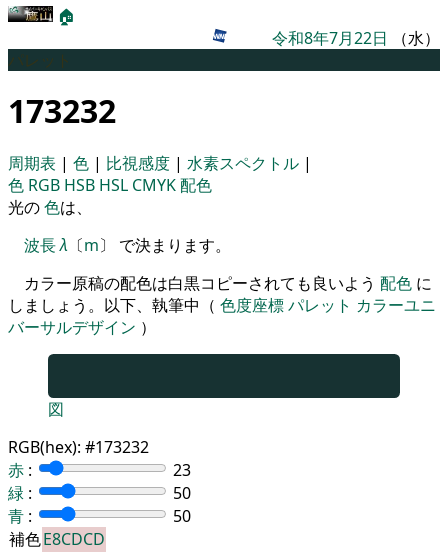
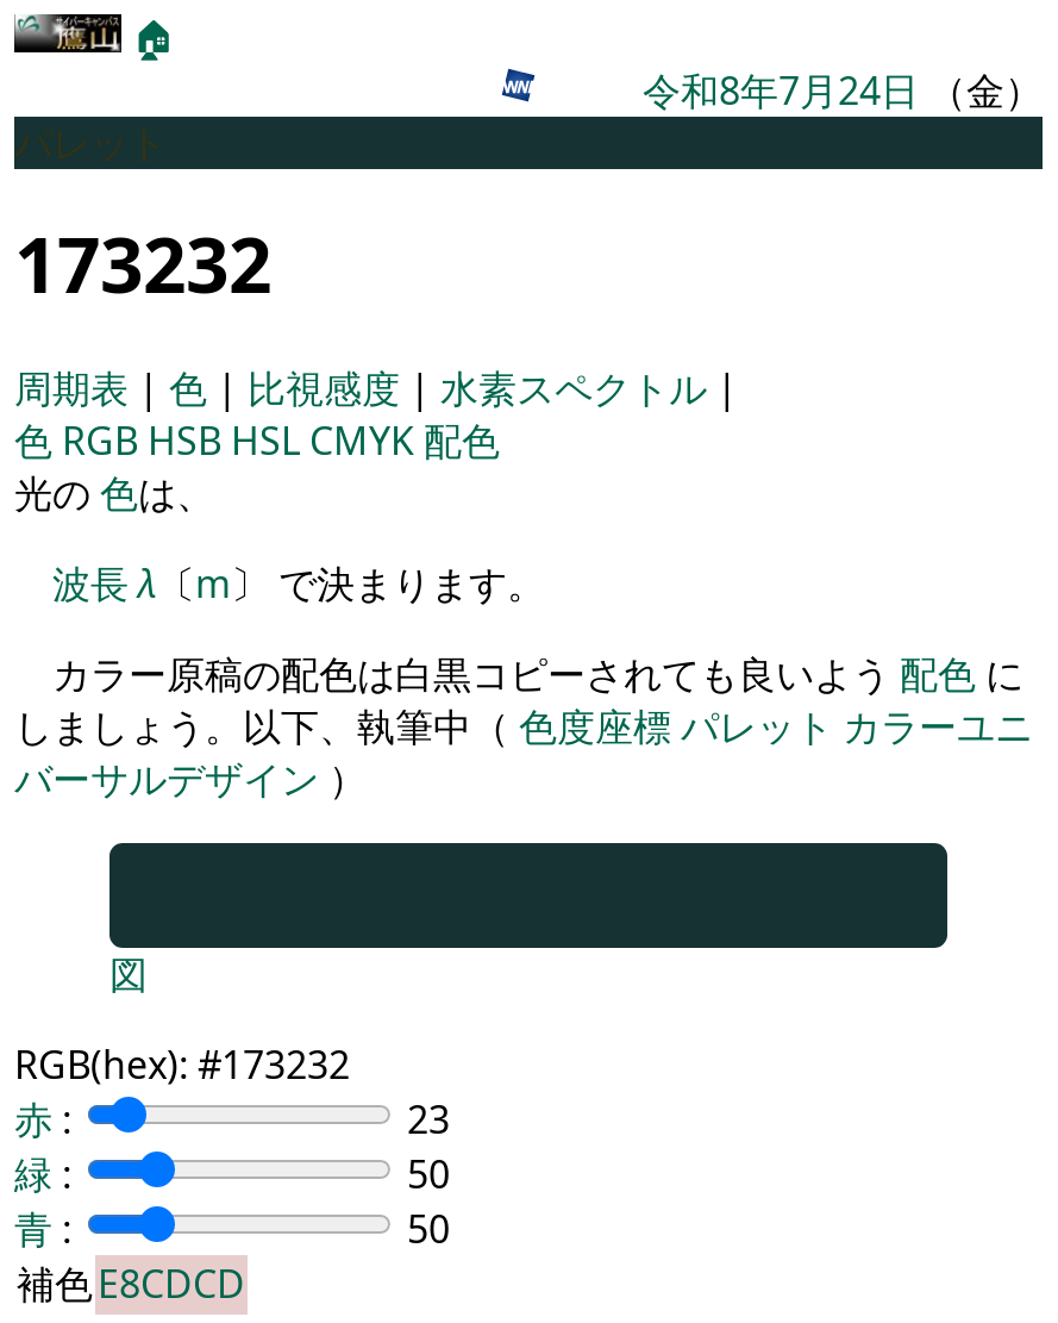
[272,27,440,49] 令和8年7月22日（水） -> [643,64,1043,117] 令和8年7月24日（金）

